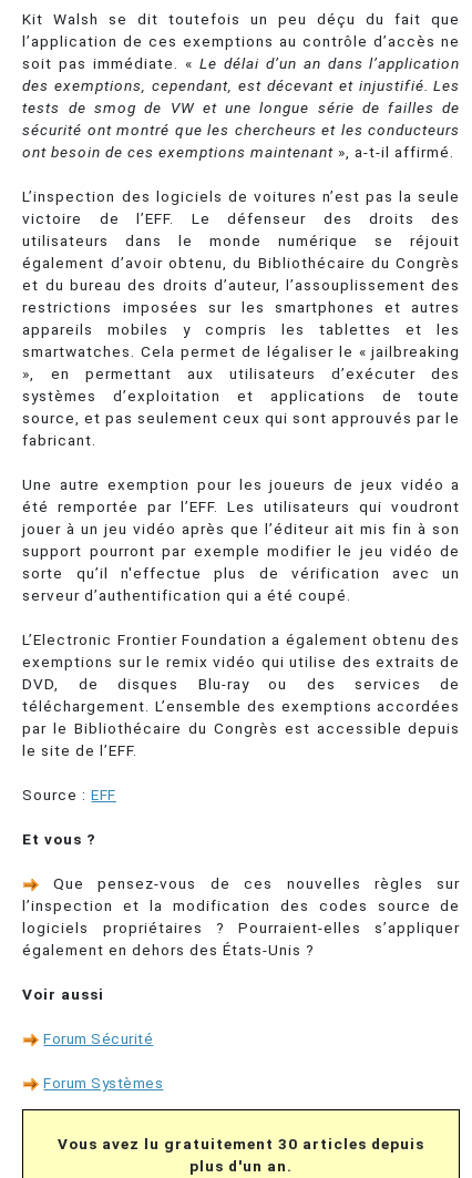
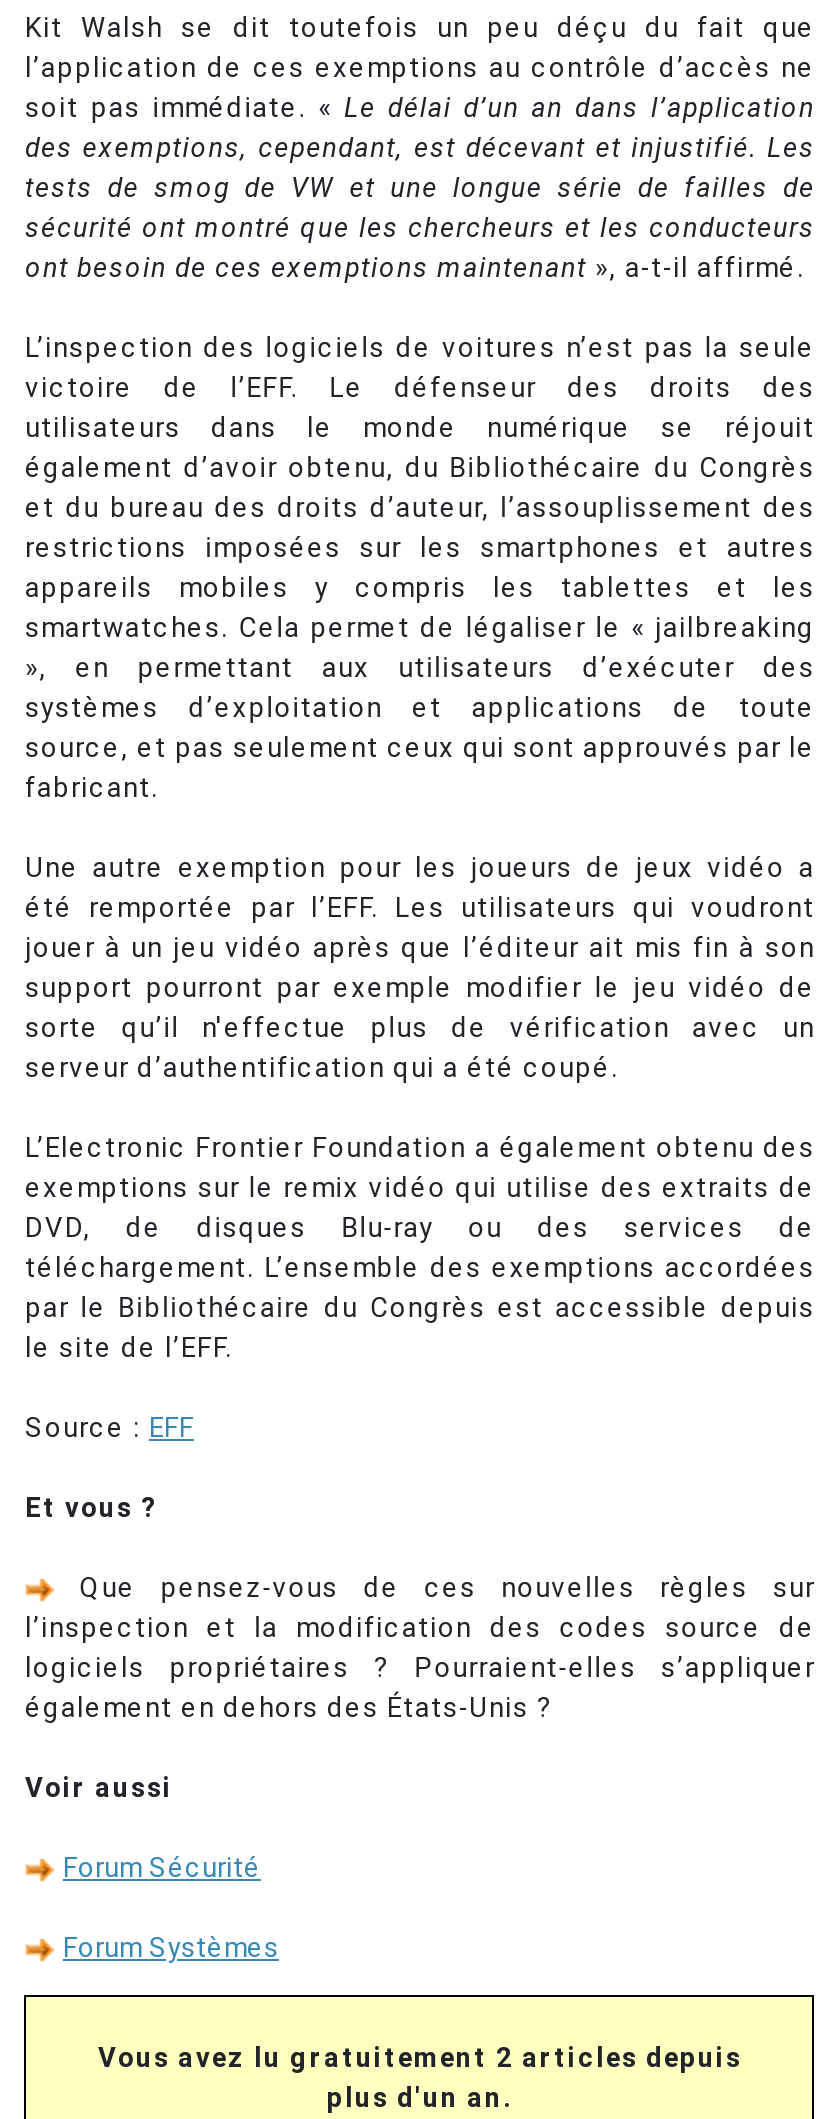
[58,1135,425,1153] Vous avez lu gratuitement 30 articles depuis -> [98,2041,742,2073] Vous avez lu gratuitement 2 articles depuis

